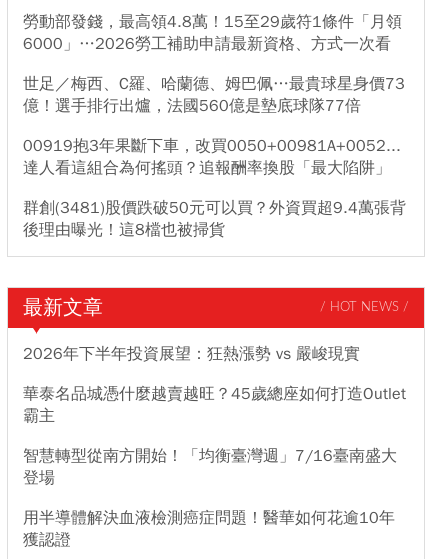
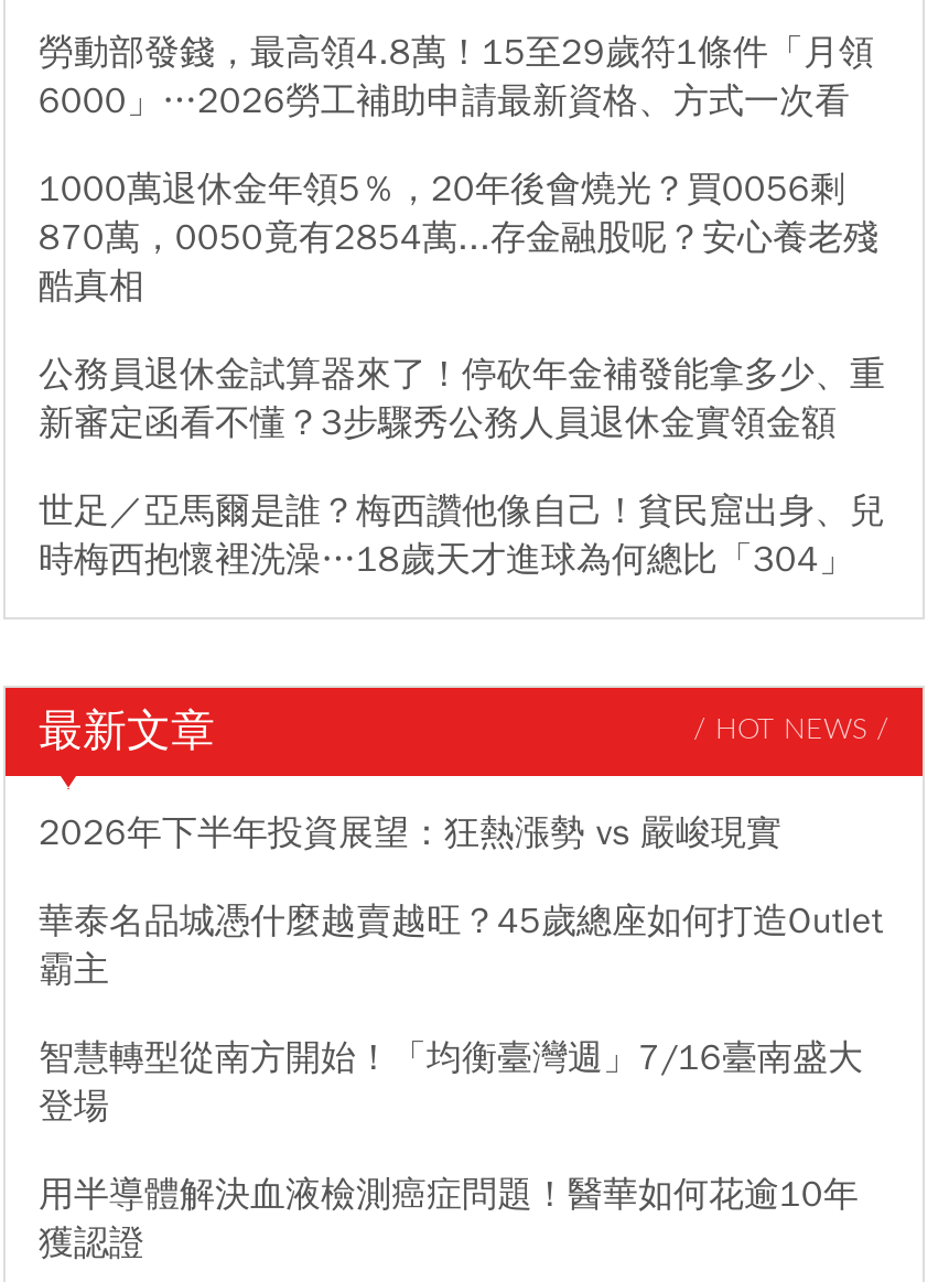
[23,74,405,116] 世足／梅西、C羅、哈蘭德、姆巴佩…最貴球星身價73 | 億！選手排行出爐，法國560億是墊底球隊77倍 -> [39,167,878,308] 1000萬退休金年領5％，20年後會燒光？買0056剩 | 870萬，0050竟有2854萬...存金融股呢？安心養老殘 | 酷真相
[23,136,401,178] 00919抱3年果斷下車，改買0050+00981A+0052... | 達人看這組合為何搖頭？追報酬率換股「最大陷阱」 -> [39,352,885,445] 公務員退休金試算器來了！停砍年金補發能拿多少、重 | 新審定函看不懂？3步驟秀公務人員退休金實領金額
[23,198,406,240] 群創(3481)股價跌破50元可以買？外資買超9.4萬張背 | 後理由曝光！這8檔也被掃貨 -> [39,489,885,581] 世足／亞馬爾是誰？梅西讚他像自己！貧民窟出身、兒 | 時梅西抱懷裡洗澡…18歲天才進球為何總比「304」

